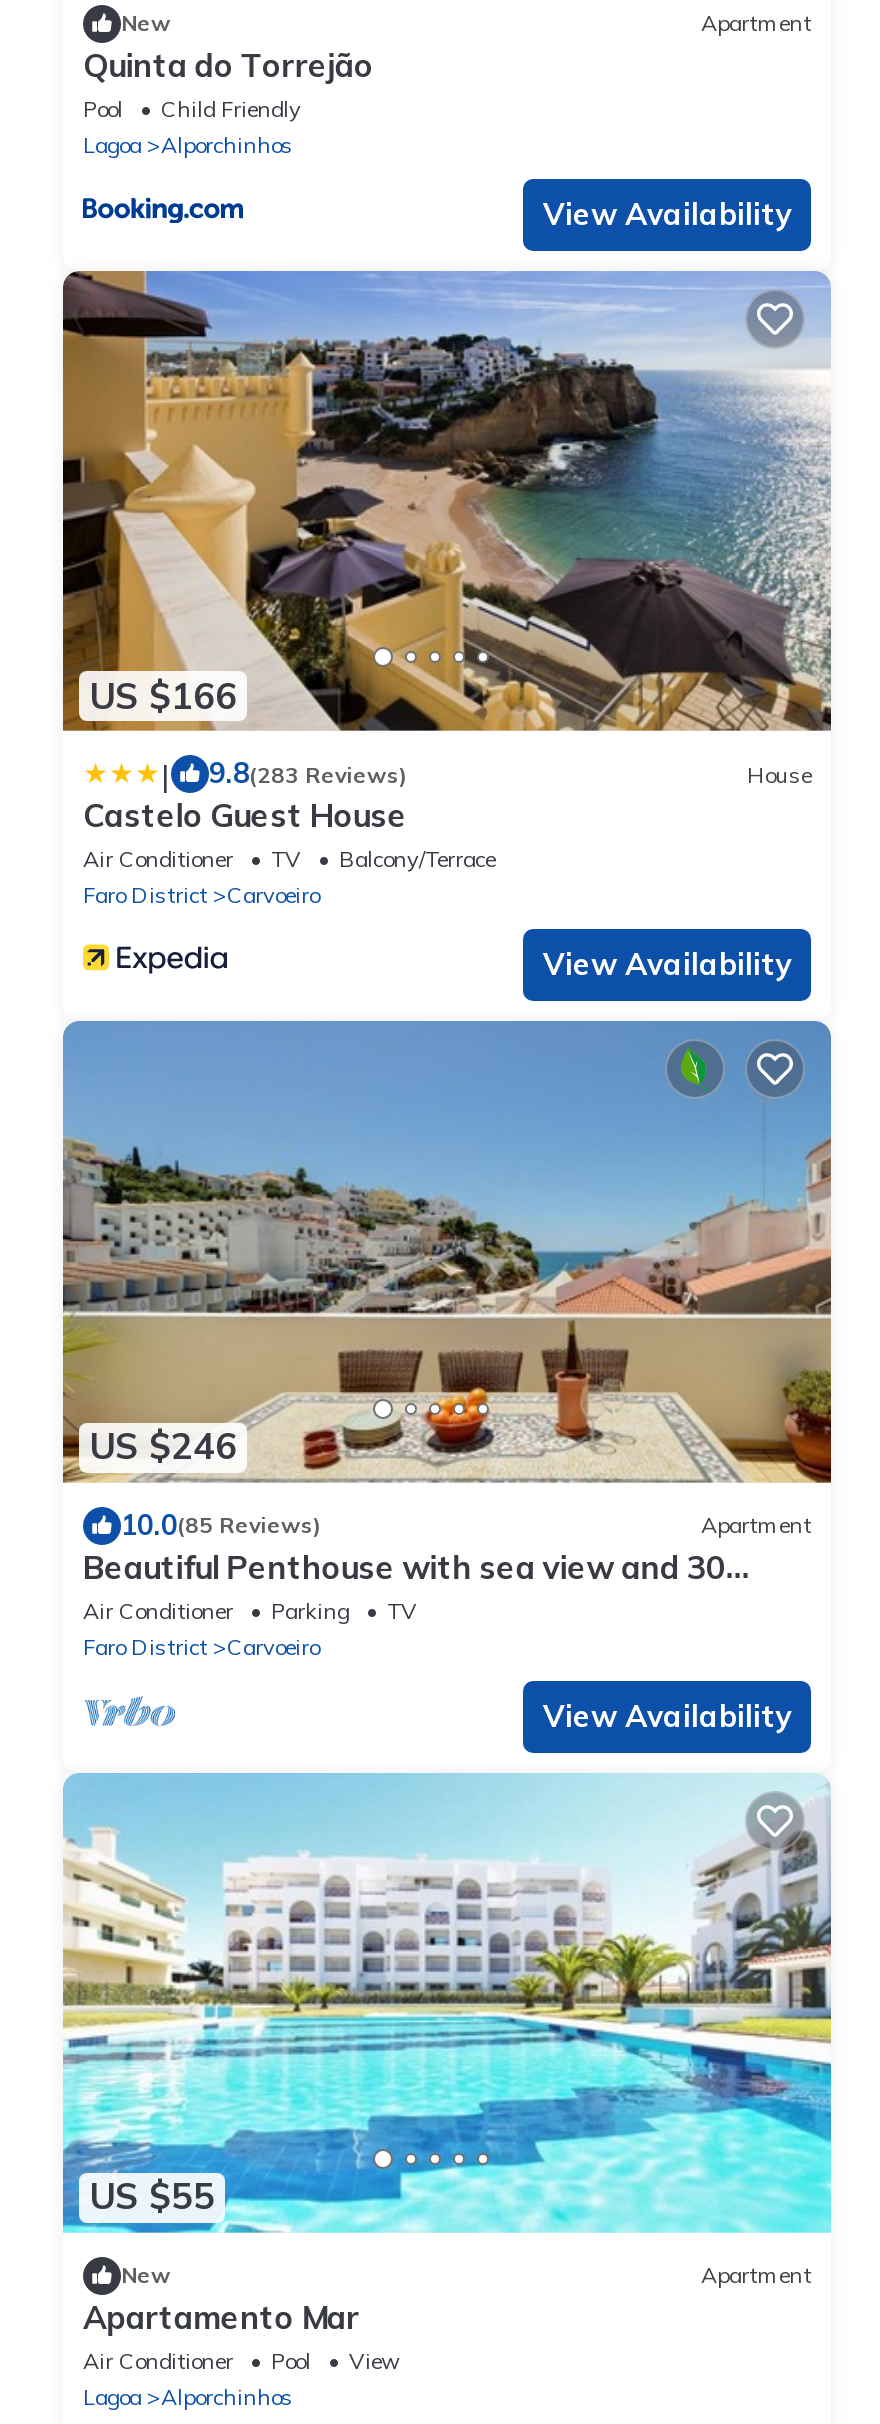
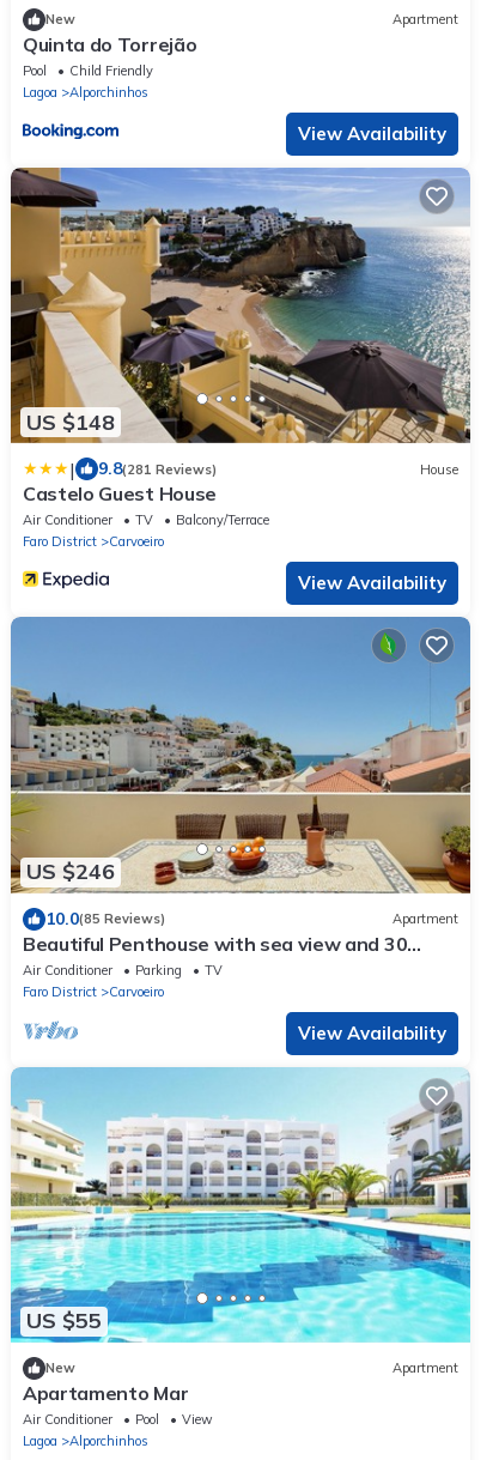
[89,672,237,718] US $166 -> [26,408,115,436] US $148
[209,755,407,791] 9.8(283 Reviews) -> [98,458,217,479] 9.8(281 Reviews)

